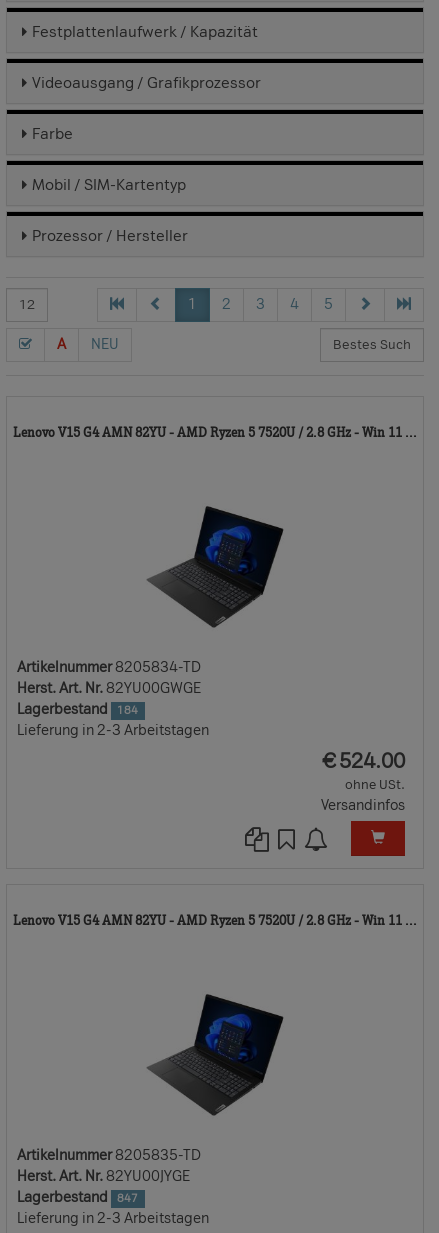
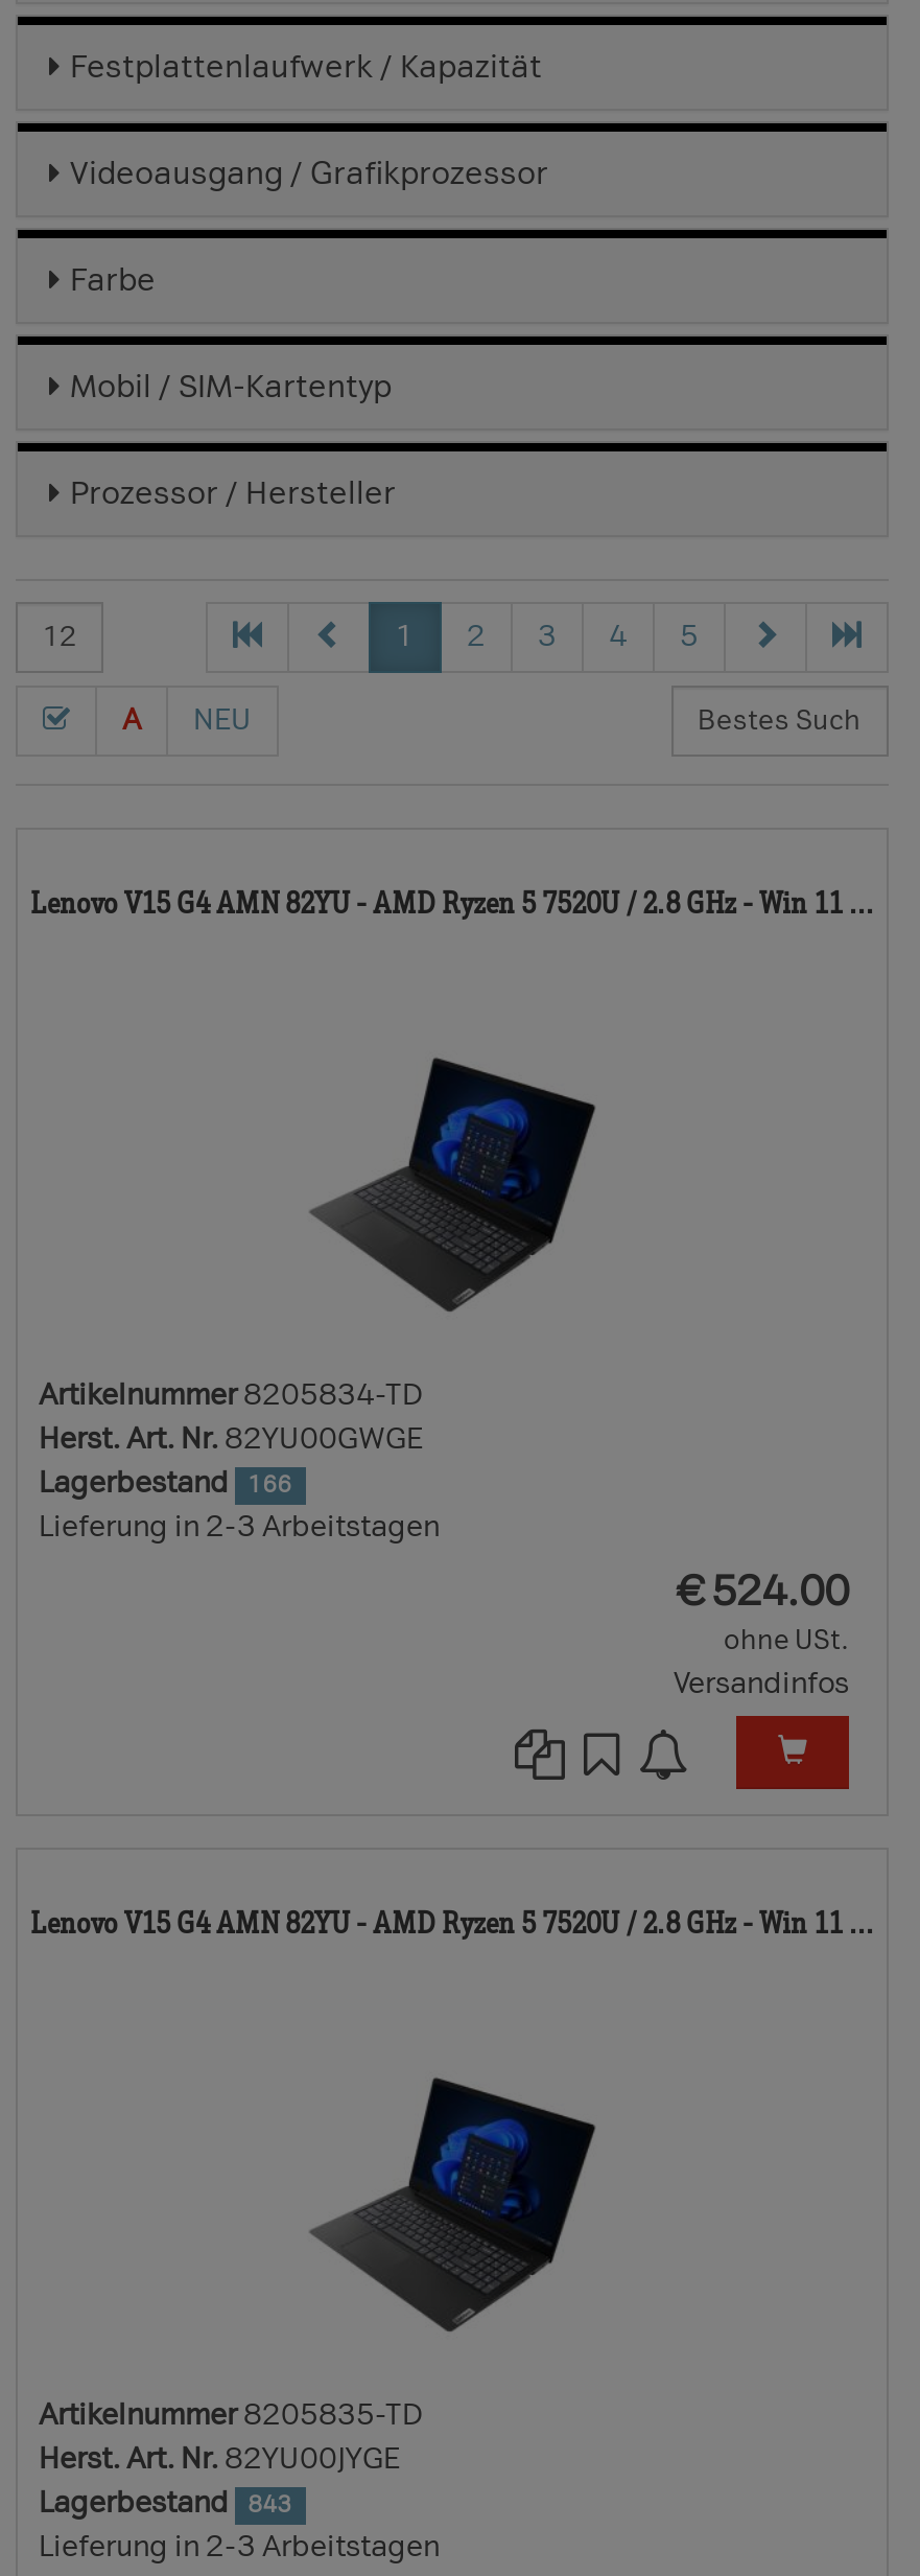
[17,701,138,718] Lagerbestand 184 -> [39,1465,292,1501] Lagerbestand 166
[17,1189,138,1206] Lagerbestand 847 -> [39,2485,292,2521] Lagerbestand 843

